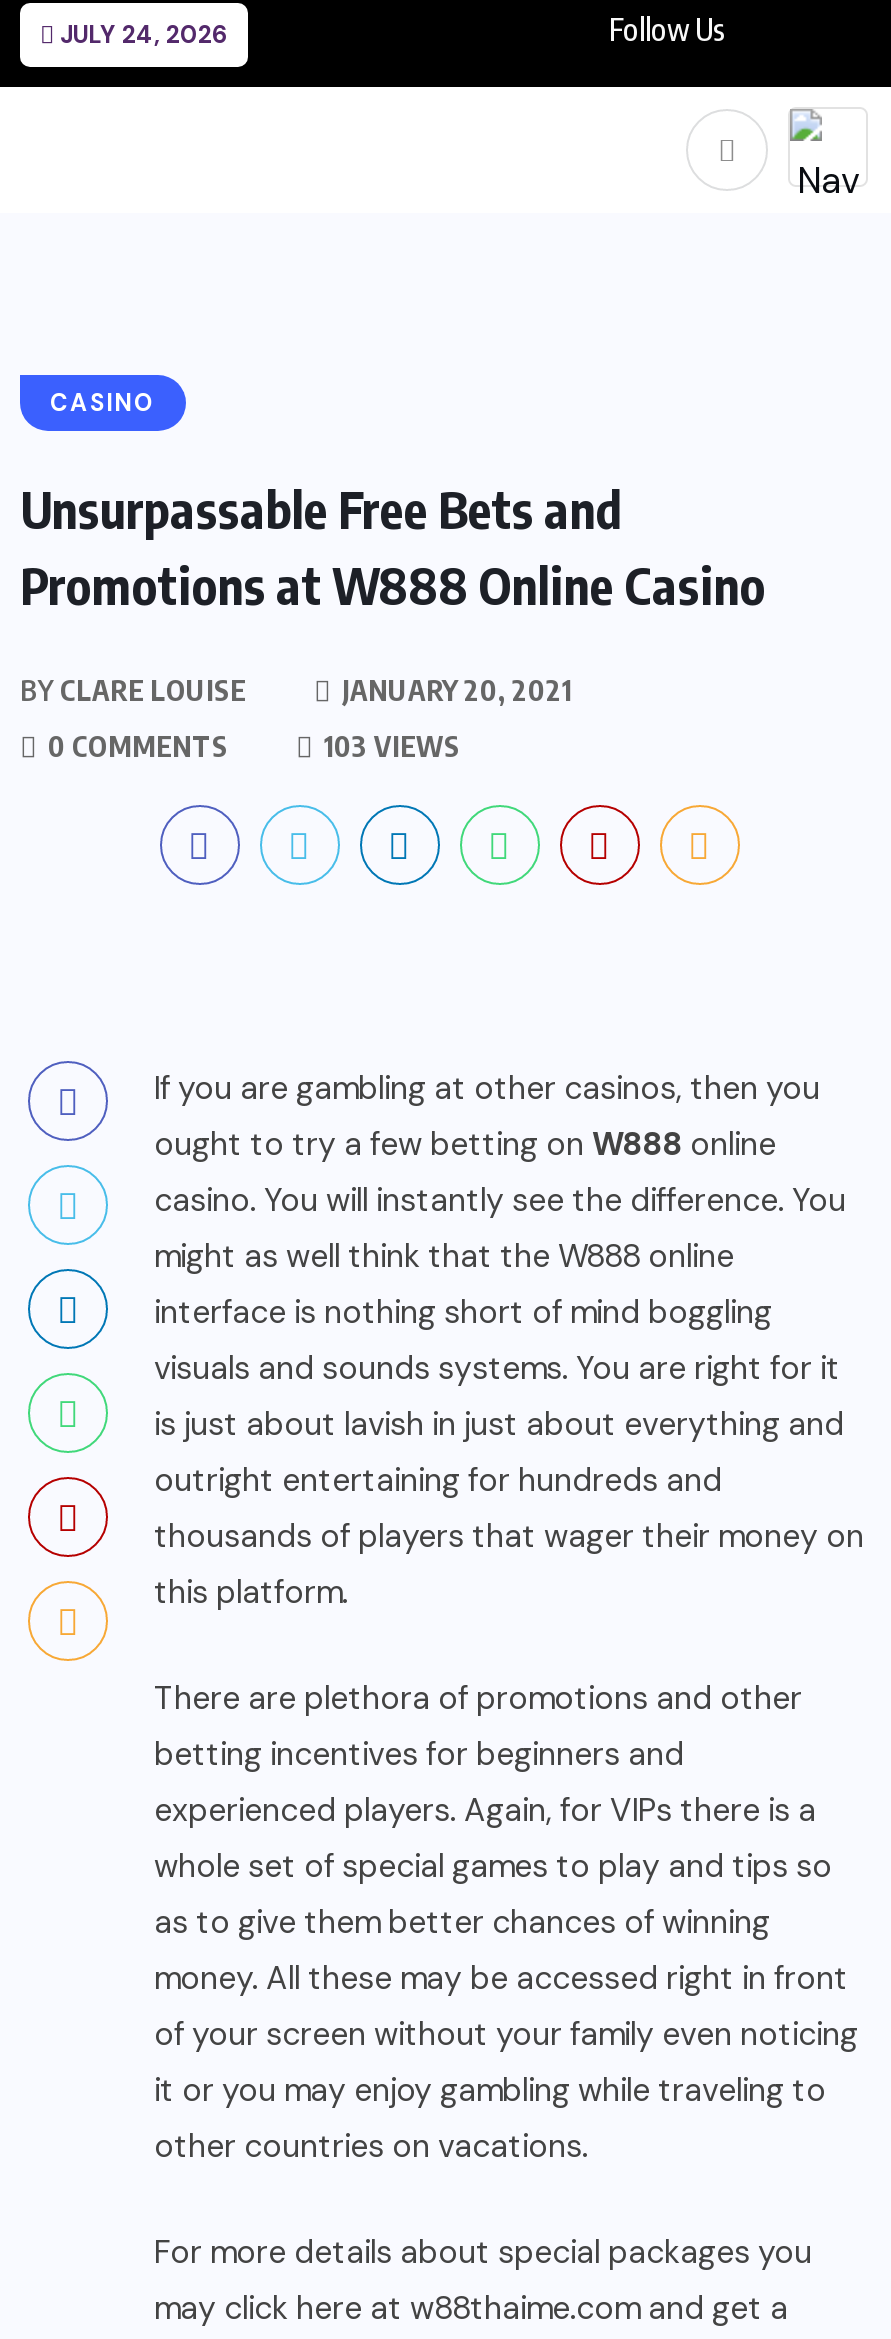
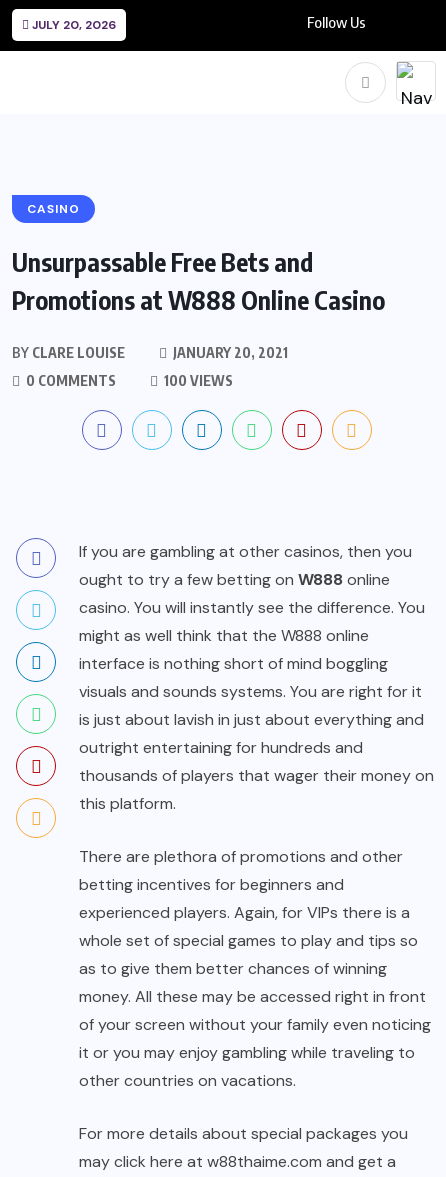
[54,19,228,51] JULY 24, 2026 -> [29,17,116,33] JULY 20, 2026
[318,728,460,762] 103 VIEWS -> [161,371,233,388] 100 VIEWS

